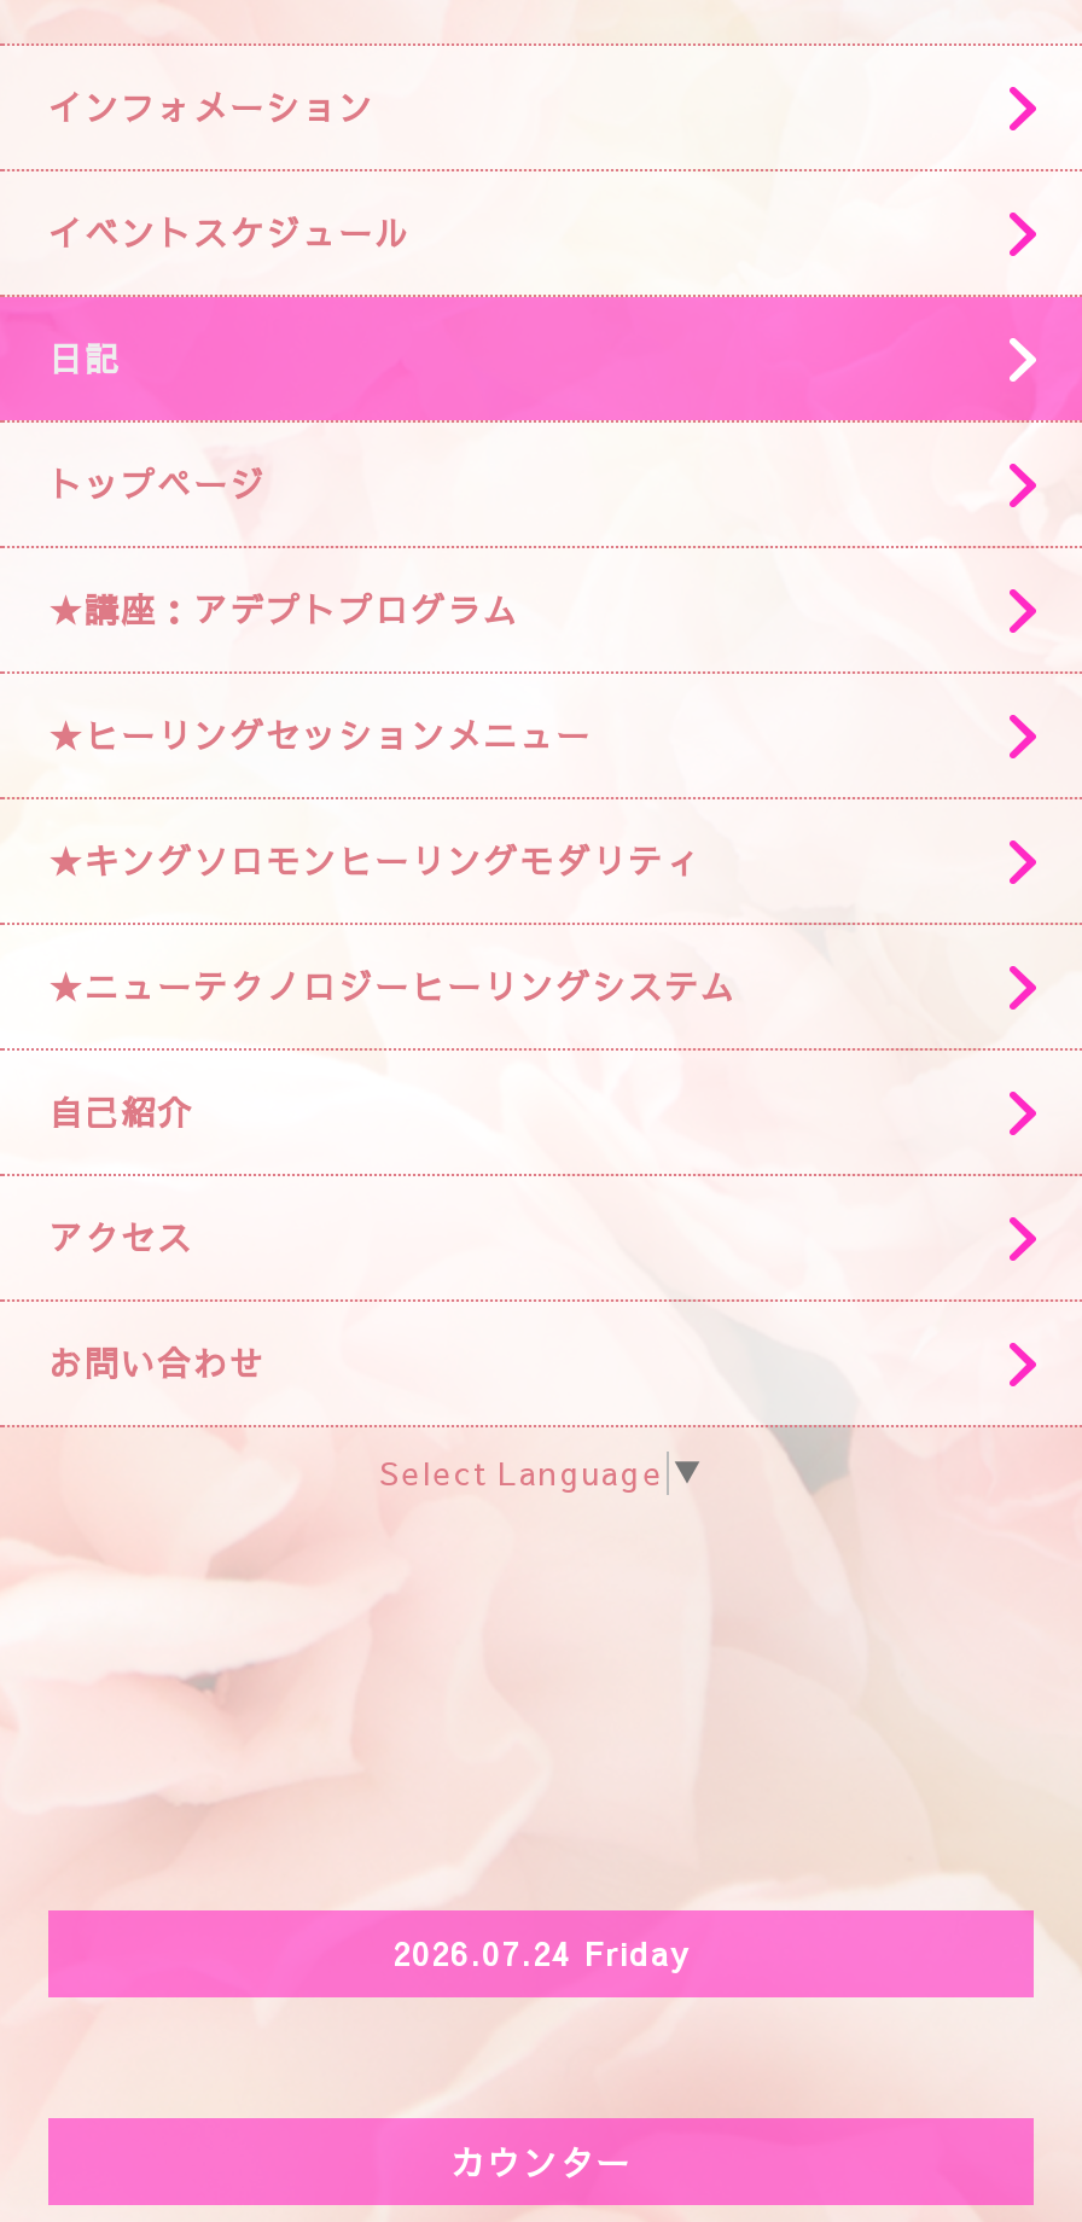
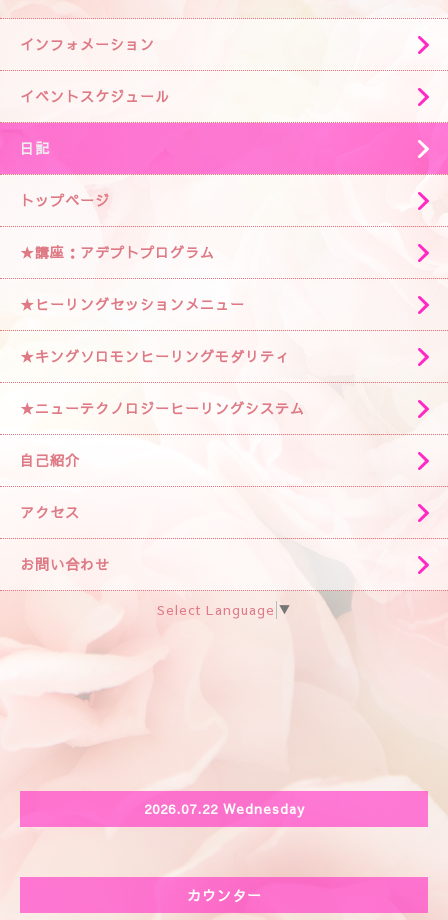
[392,1932,690,1975] 2026.07.24 Friday -> [143,800,304,818] 2026.07.22 Wednesday

